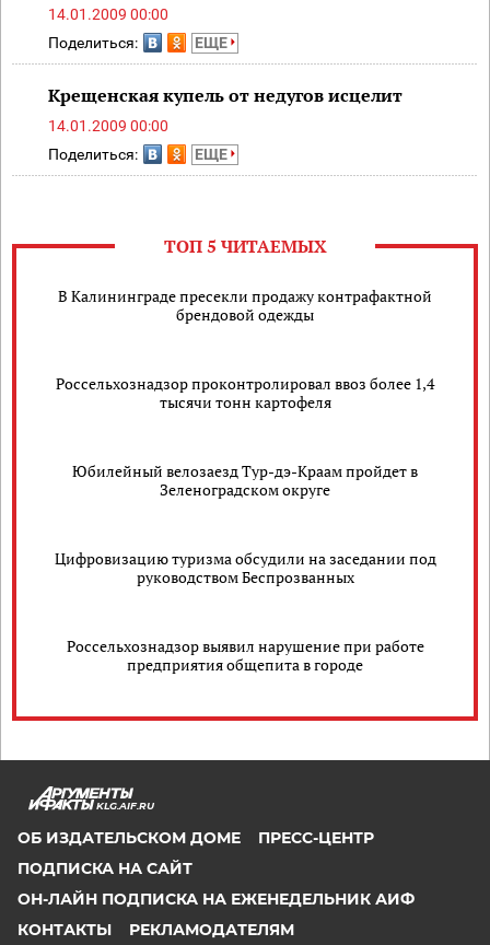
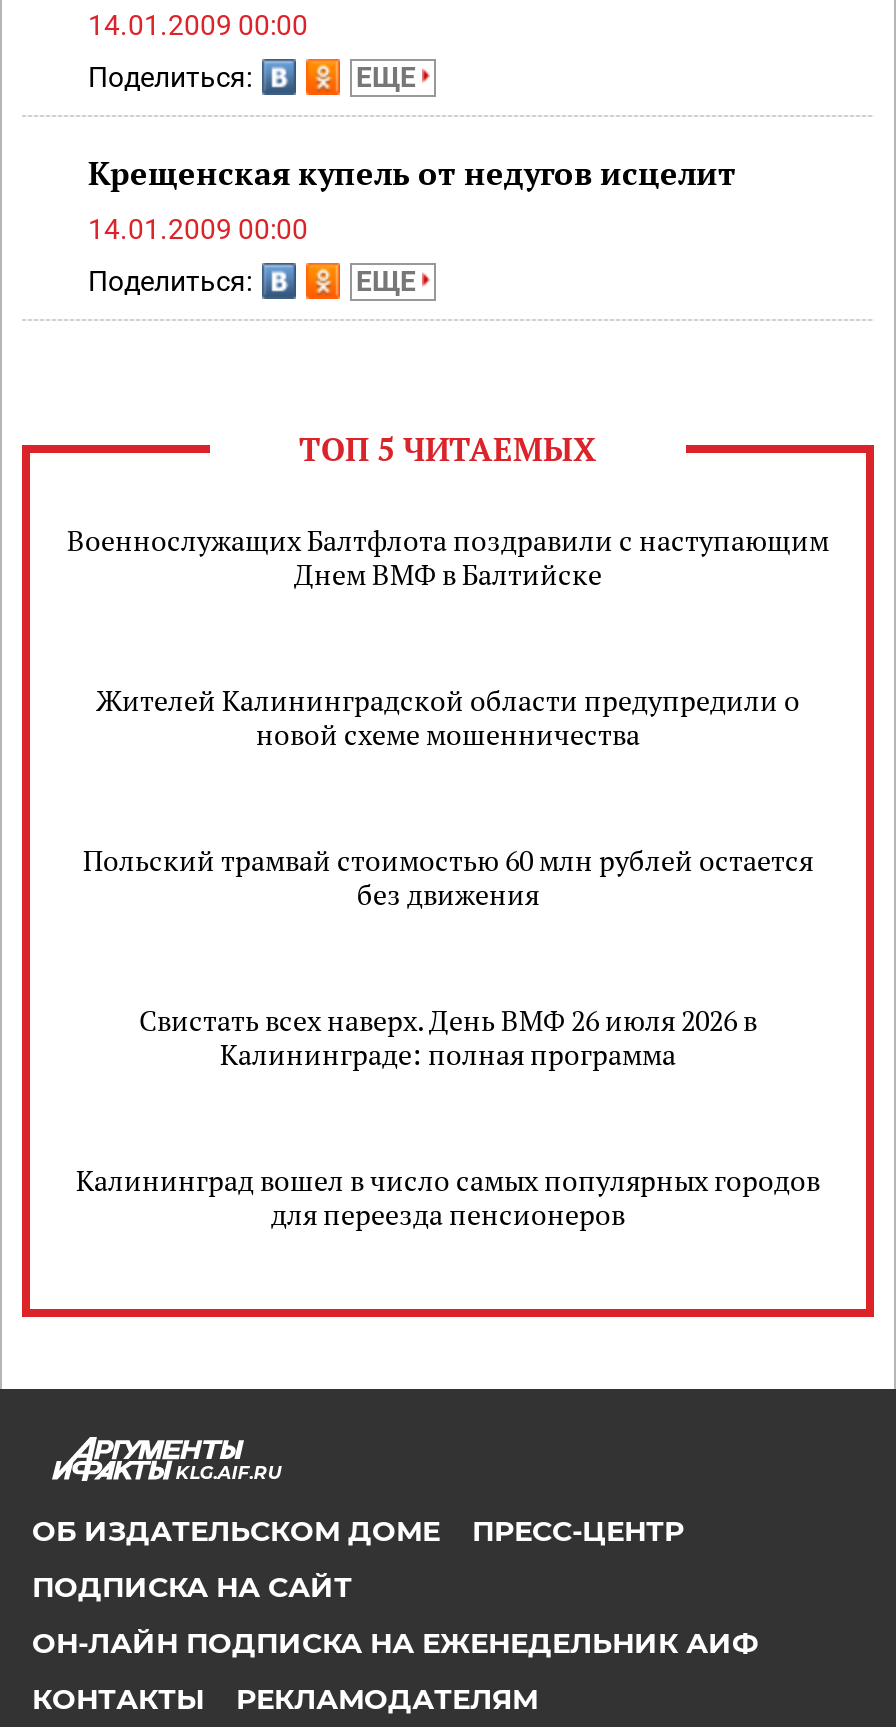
[58,285,432,325] В Калининграде пресекли продажу контрафактной | брендовой одежды -> [67,521,829,593] Военнослужащих Балтфлота поздравили с наступающим | Днем ВМФ в Балтийске
[56,373,434,412] Россельхознадзор проконтролировал ввоз более 1,4 | тысячи тонн картофеля -> [96,681,800,753] Жителей Калининградской области предупредили о | новой схеме мошенничества
[72,460,418,500] Юбилейный велозаезд Тур-дэ-Краам пройдет в | Зеленоградском округе -> [83,841,813,913] Польский трамвай стоимостью 60 млн рублей остается | без движения
[54,548,436,587] Цифровизацию туризма обсудили на заседании под | руководством Беспрозванных -> [139,1001,757,1073] Свистать всех наверх. День ВМФ 26 июля 2026 в | Калининграде: полная программа
[66,635,424,675] Россельхознадзор выявил нарушение при работе | предприятия общепита в городе -> [76,1161,820,1233] Калининград вошел в число самых популярных городов | для переезда пенсионеров

